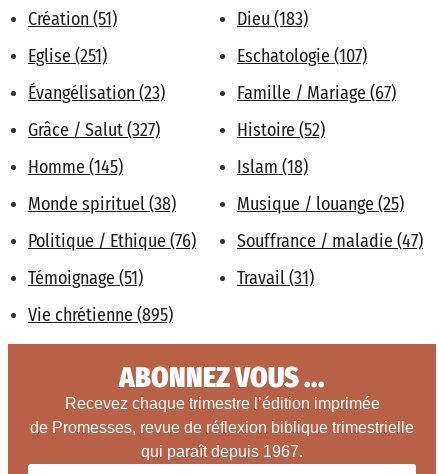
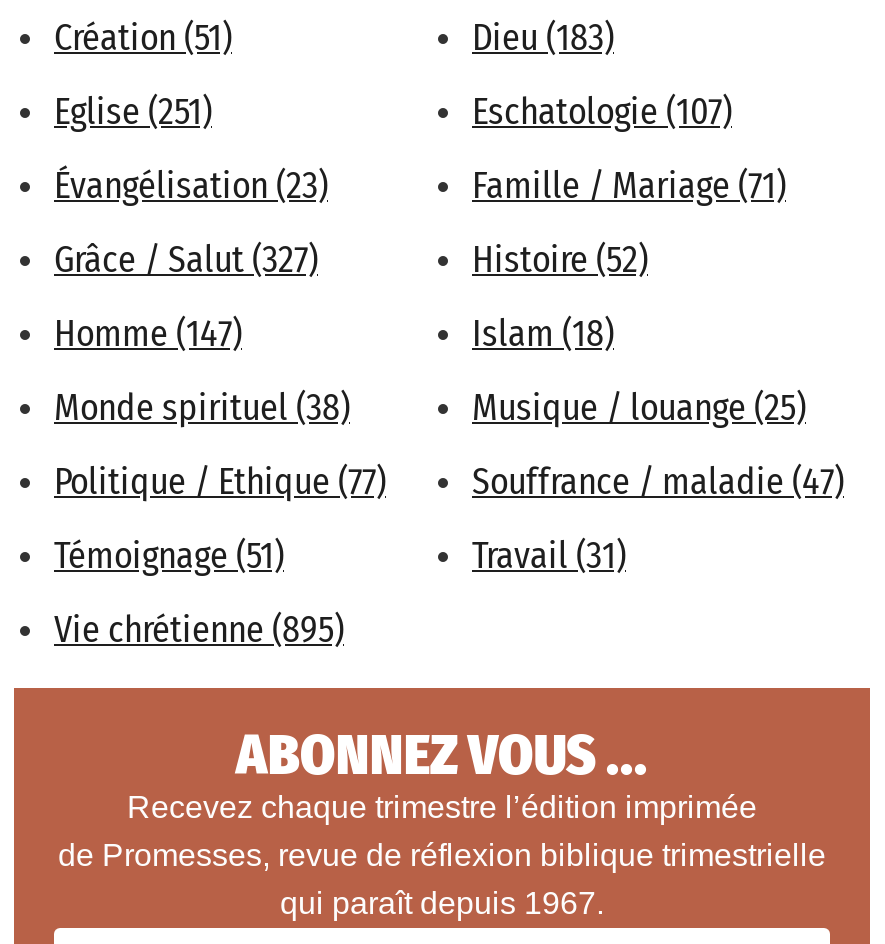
[237,82,396,104] Famille / Mariage (67) -> [472,164,786,208] Famille / Mariage (71)
[28,156,123,178] Homme (145) -> [54,312,242,356] Homme (147)
[28,230,196,252] Politique / Ethique (76) -> [54,460,386,504] Politique / Ethique (77)

